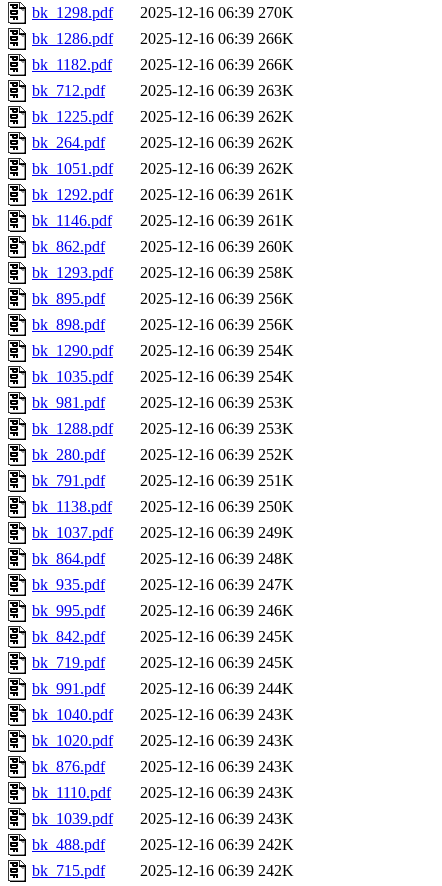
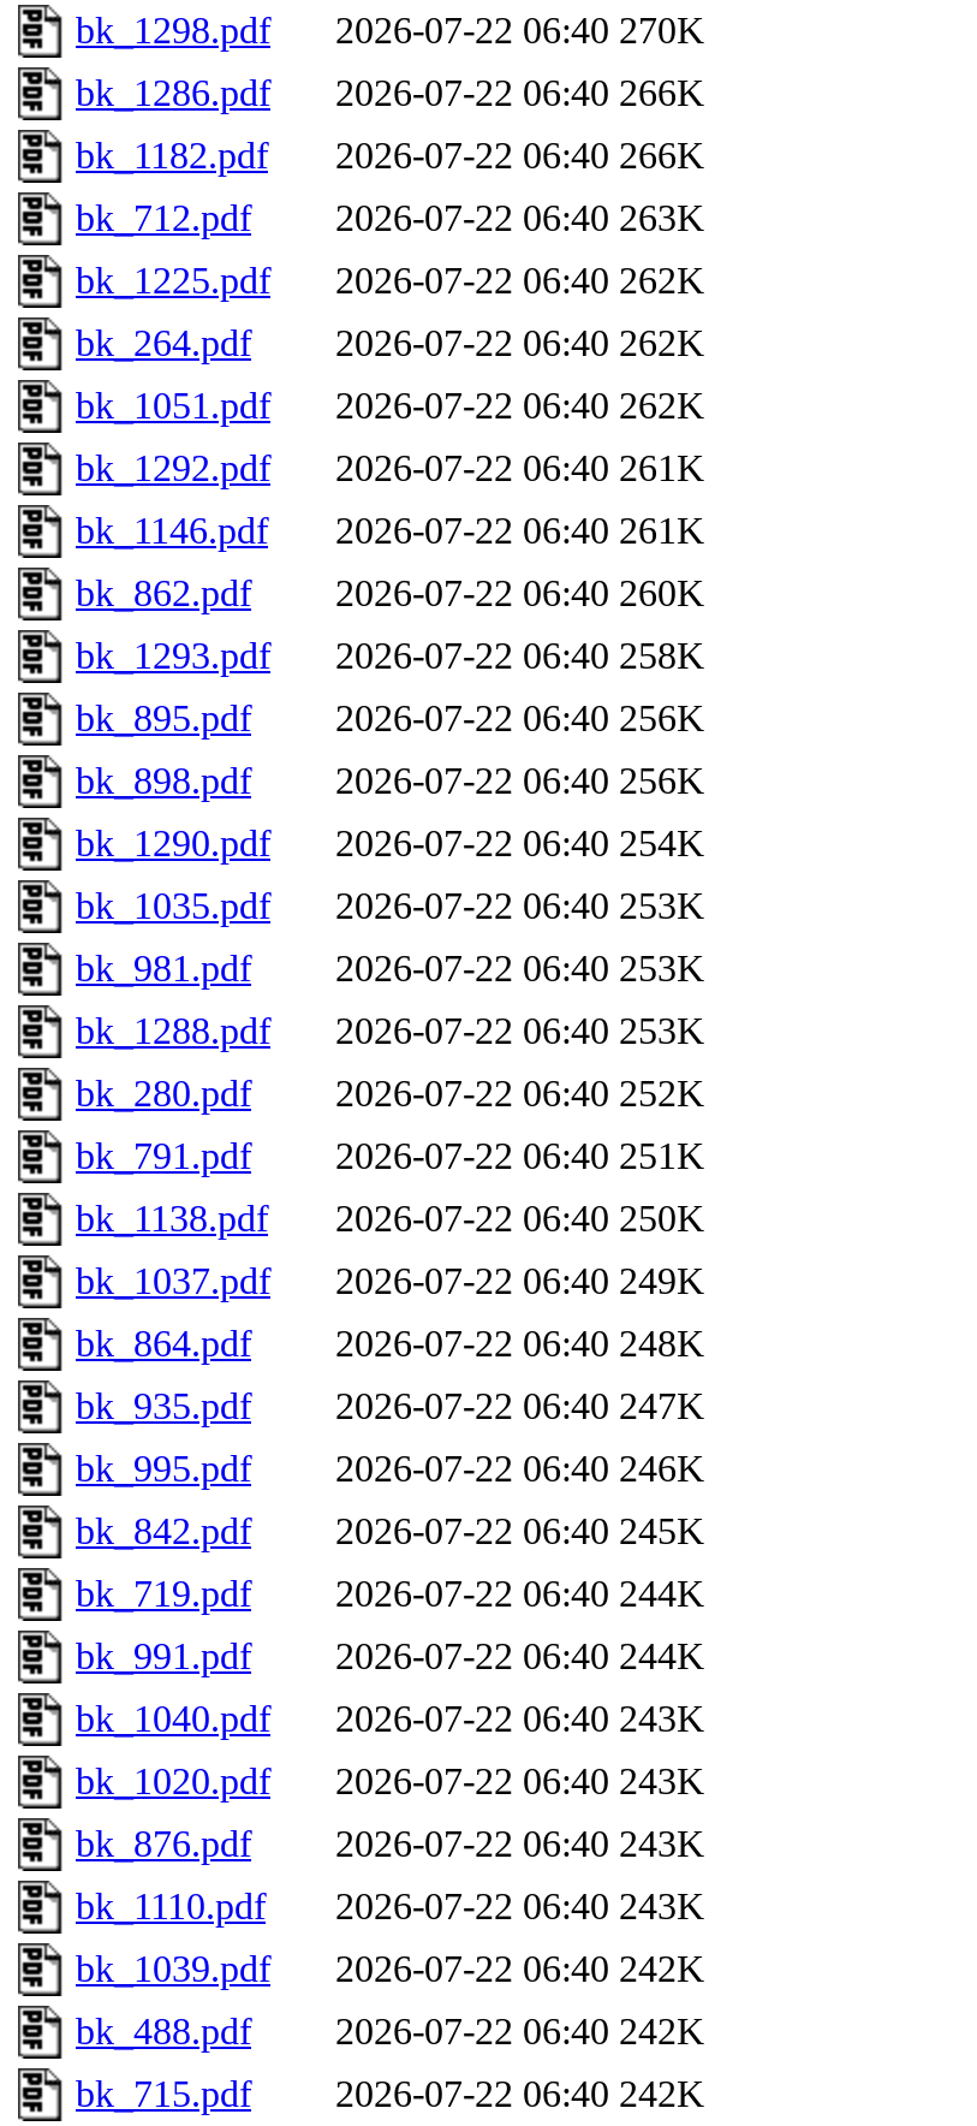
[32,4,294,21] bk_1298.pdf 2025-12-16 06:39 270K -> [76,11,705,51] bk_1298.pdf 2026-07-22 06:40 270K
[32,30,294,47] bk_1286.pdf 2025-12-16 06:39 266K -> [76,73,705,114] bk_1286.pdf 2026-07-22 06:40 266K
[32,56,294,73] bk_1182.pdf 2025-12-16 06:39 266K -> [76,136,705,177] bk_1182.pdf 2026-07-22 06:40 266K
[140,82,294,99] 2025-12-16 06:39 263K -> [335,198,705,239] 2026-07-22 06:40 263K
[32,108,294,125] bk_1225.pdf 2025-12-16 06:39 262K -> [76,261,705,302] bk_1225.pdf 2026-07-22 06:40 262K
[140,134,294,151] 2025-12-16 06:39 262K -> [335,323,705,364] 2026-07-22 06:40 262K
[32,160,294,177] bk_1051.pdf 2025-12-16 06:39 262K -> [76,386,705,427] bk_1051.pdf 2026-07-22 06:40 262K
[32,186,294,203] bk_1292.pdf 2025-12-16 06:39 261K -> [76,448,705,489] bk_1292.pdf 2026-07-22 06:40 261K
[32,212,294,229] bk_1146.pdf 2025-12-16 06:39 261K -> [76,511,705,552] bk_1146.pdf 2026-07-22 06:40 261K
[140,238,294,255] 2025-12-16 06:39 260K -> [335,573,705,614] 2026-07-22 06:40 260K
[32,264,294,281] bk_1293.pdf 2025-12-16 06:39 258K -> [76,636,705,677] bk_1293.pdf 2026-07-22 06:40 258K
[140,290,294,307] 2025-12-16 06:39 256K -> [335,698,705,739] 2026-07-22 06:40 256K
[140,316,294,333] 2025-12-16 06:39 256K -> [335,761,705,802] 2026-07-22 06:40 256K
[32,342,294,359] bk_1290.pdf 2025-12-16 06:39 254K -> [76,823,705,864] bk_1290.pdf 2026-07-22 06:40 254K
[32,368,294,385] bk_1035.pdf 2025-12-16 06:39 254K -> [76,886,705,927] bk_1035.pdf 2026-07-22 06:40 253K
[140,394,294,411] 2025-12-16 06:39 253K -> [335,949,705,989] 2026-07-22 06:40 253K
[32,420,294,437] bk_1288.pdf 2025-12-16 06:39 253K -> [76,1011,705,1052] bk_1288.pdf 2026-07-22 06:40 253K
[140,446,294,463] 2025-12-16 06:39 252K -> [335,1074,705,1114] 2026-07-22 06:40 252K
[140,472,294,489] 2025-12-16 06:39 251K -> [335,1136,705,1177] 2026-07-22 06:40 251K
[32,498,294,515] bk_1138.pdf 2025-12-16 06:39 250K -> [76,1199,705,1240] bk_1138.pdf 2026-07-22 06:40 250K
[32,524,294,541] bk_1037.pdf 2025-12-16 06:39 249K -> [76,1261,705,1302] bk_1037.pdf 2026-07-22 06:40 249K
[140,550,294,567] 2025-12-16 06:39 248K -> [335,1324,705,1365] 2026-07-22 06:40 248K
[140,576,294,593] 2025-12-16 06:39 247K -> [335,1386,705,1427] 2026-07-22 06:40 247K
[140,602,294,619] 2025-12-16 06:39 246K -> [335,1449,705,1490] 2026-07-22 06:40 246K
[140,628,294,645] 2025-12-16 06:39 245K -> [335,1511,705,1552] 2026-07-22 06:40 245K
[140,654,294,671] 2025-12-16 06:39 245K -> [335,1574,705,1615] 2026-07-22 06:40 244K
[140,680,294,697] 2025-12-16 06:39 244K -> [335,1636,705,1677] 2026-07-22 06:40 244K
[32,706,294,723] bk_1040.pdf 2025-12-16 06:39 243K -> [76,1699,705,1740] bk_1040.pdf 2026-07-22 06:40 243K
[32,732,294,749] bk_1020.pdf 2025-12-16 06:39 243K -> [76,1761,705,1802] bk_1020.pdf 2026-07-22 06:40 243K
[140,758,294,775] 2025-12-16 06:39 243K -> [335,1824,705,1865] 2026-07-22 06:40 243K
[32,784,294,801] bk_1110.pdf 2025-12-16 06:39 243K -> [76,1886,705,1927] bk_1110.pdf 2026-07-22 06:40 243K
[32,810,294,827] bk_1039.pdf 2025-12-16 06:39 243K -> [76,1949,705,1990] bk_1039.pdf 2026-07-22 06:40 242K
[140,836,294,853] 2025-12-16 06:39 242K -> [335,2012,705,2052] 2026-07-22 06:40 242K
[140,862,294,879] 2025-12-16 06:39 242K -> [335,2074,705,2115] 2026-07-22 06:40 242K

